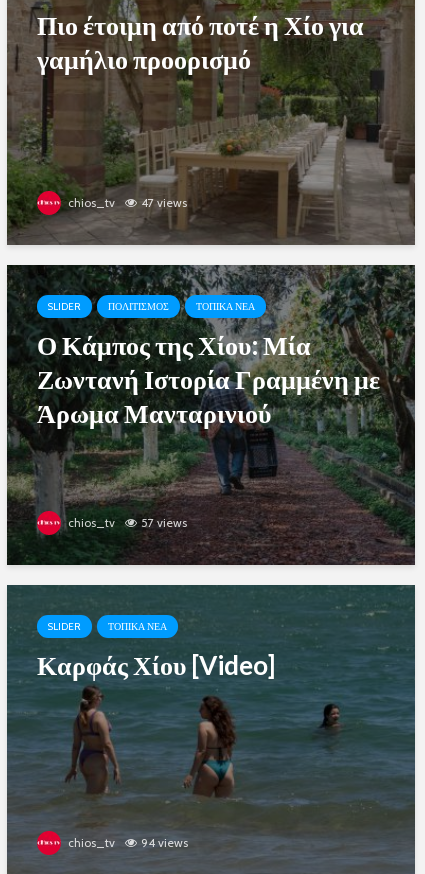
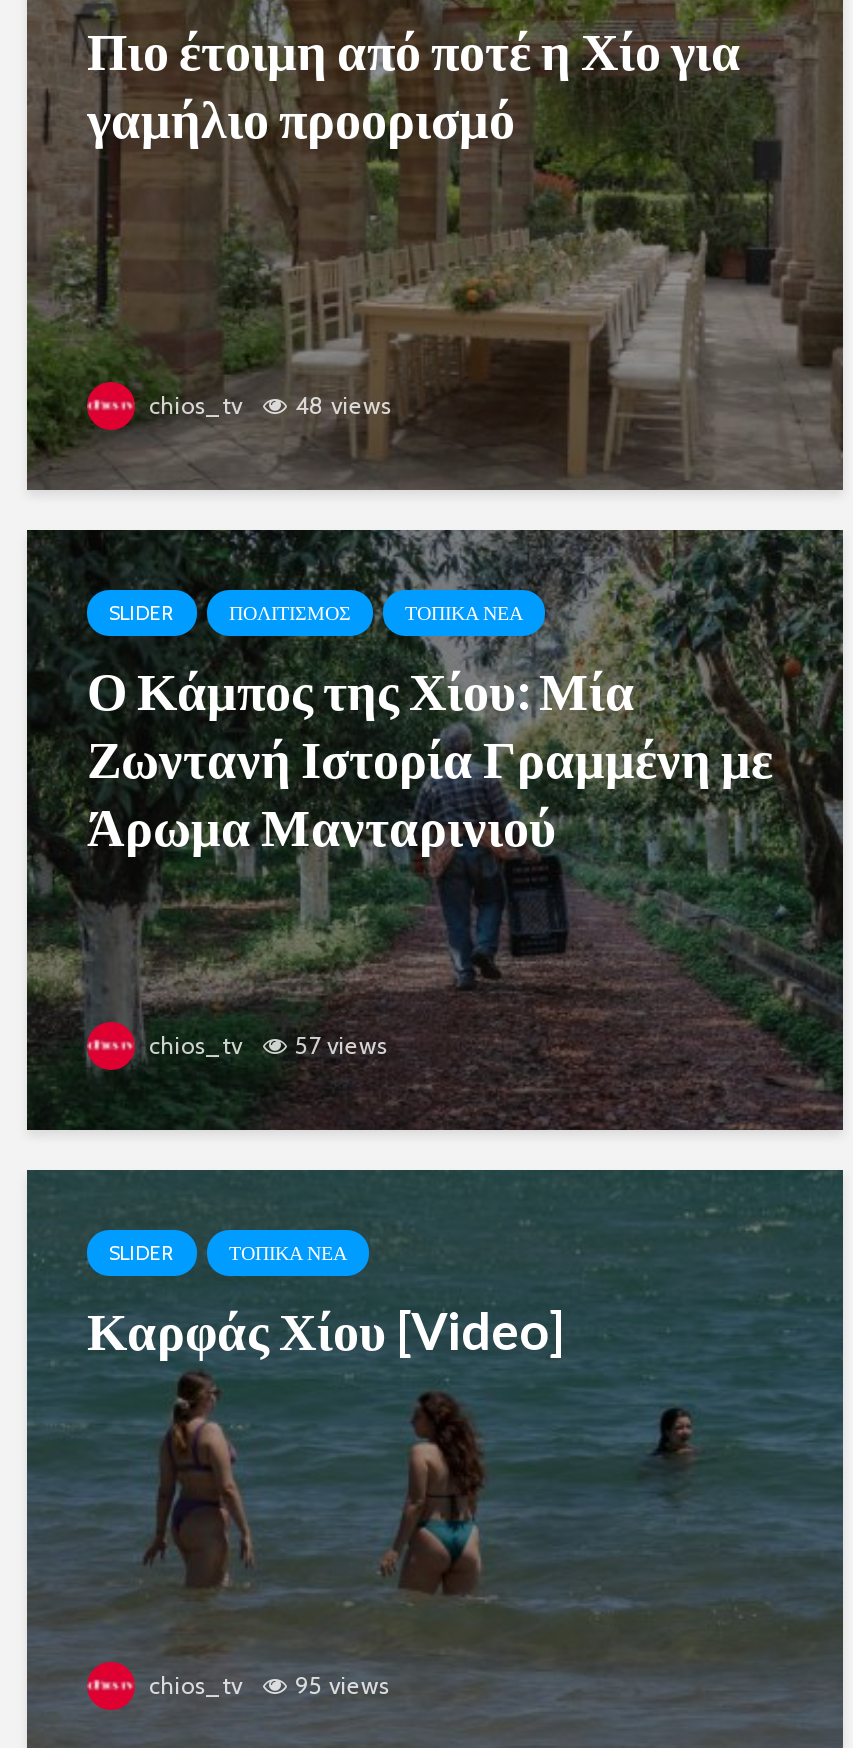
[65,195,187,210] chios_tv 47 views -> [143,390,391,420] chios_tv 48 views
[65,835,188,850] chios_tv 94 views -> [143,1670,389,1700] chios_tv 95 views

